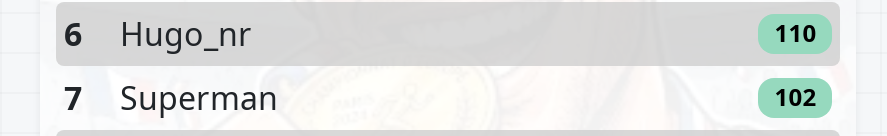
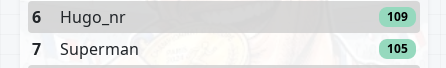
[774,16,816,50] 110 -> [387,8,408,25] 109
[774,80,816,114] 102 -> [387,40,408,57] 105

